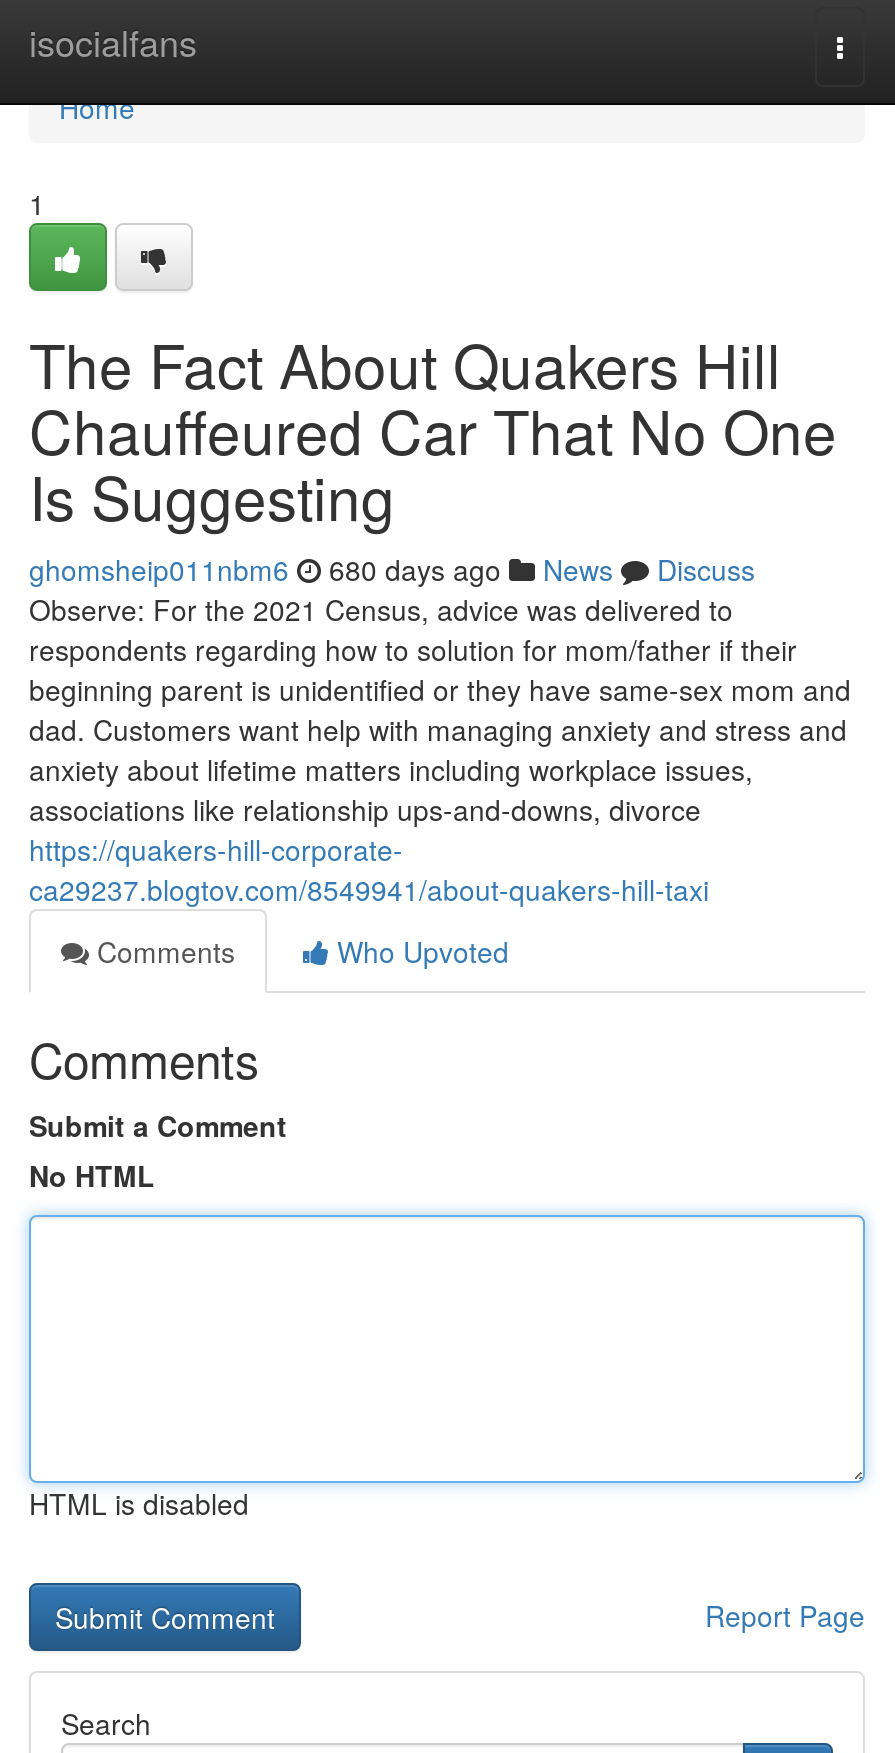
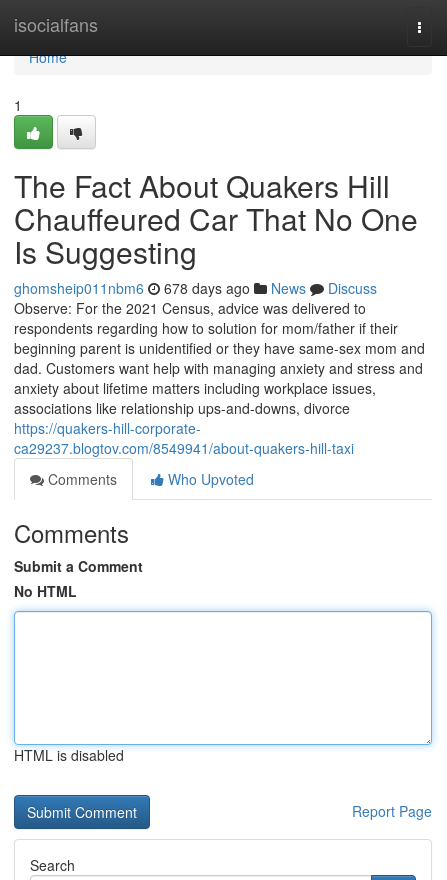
[29,549,755,589] ghomsheip011nbm6 680 days ago News Discuss -> [14,278,377,298] ghomsheip011nbm6 678 days ago News Discuss

